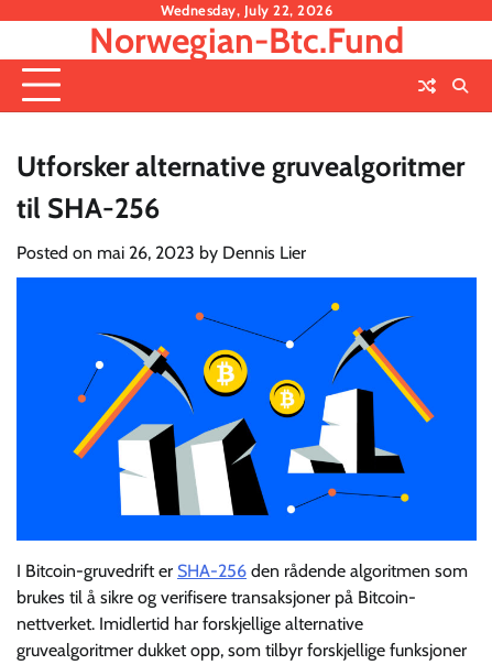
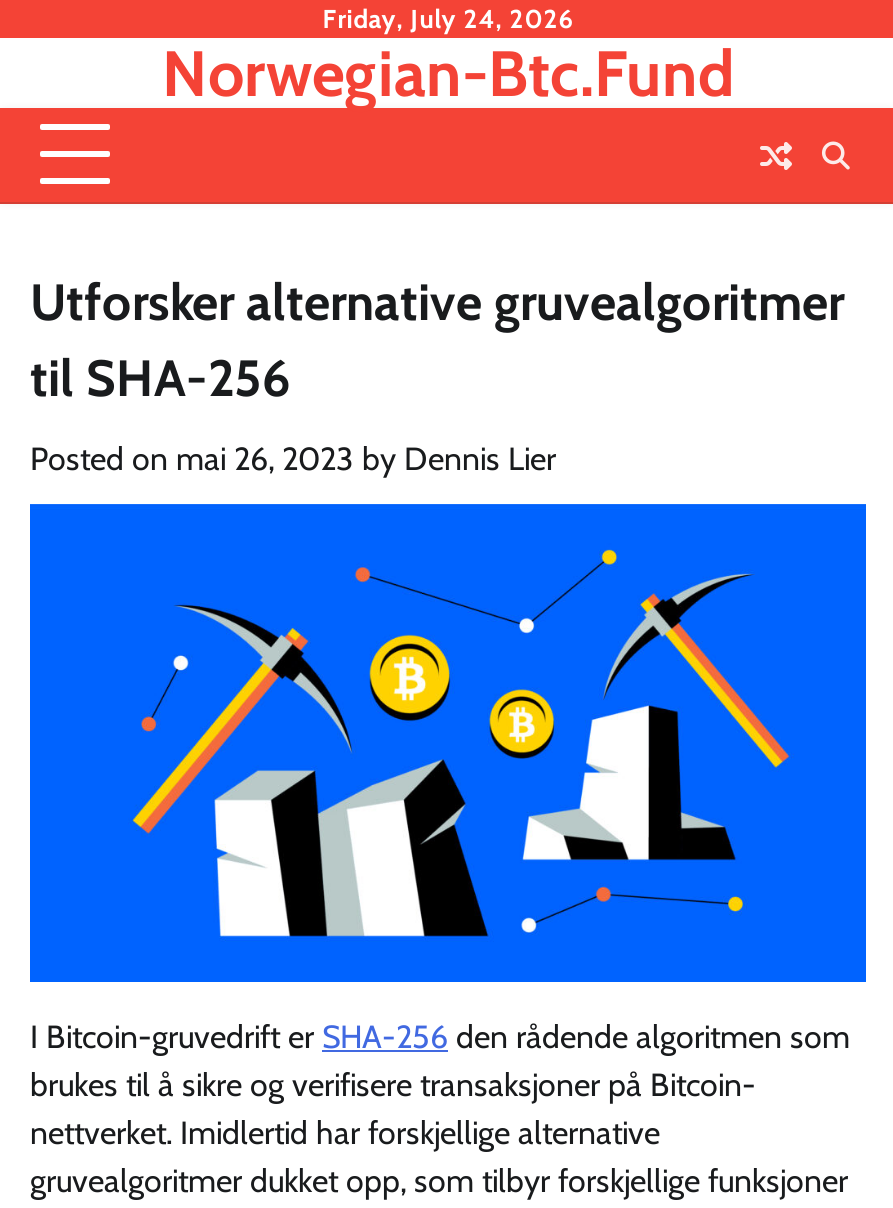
[161,2,332,19] Wednesday, July 22, 2026 -> [322,4,574,34] Friday, July 24, 2026

